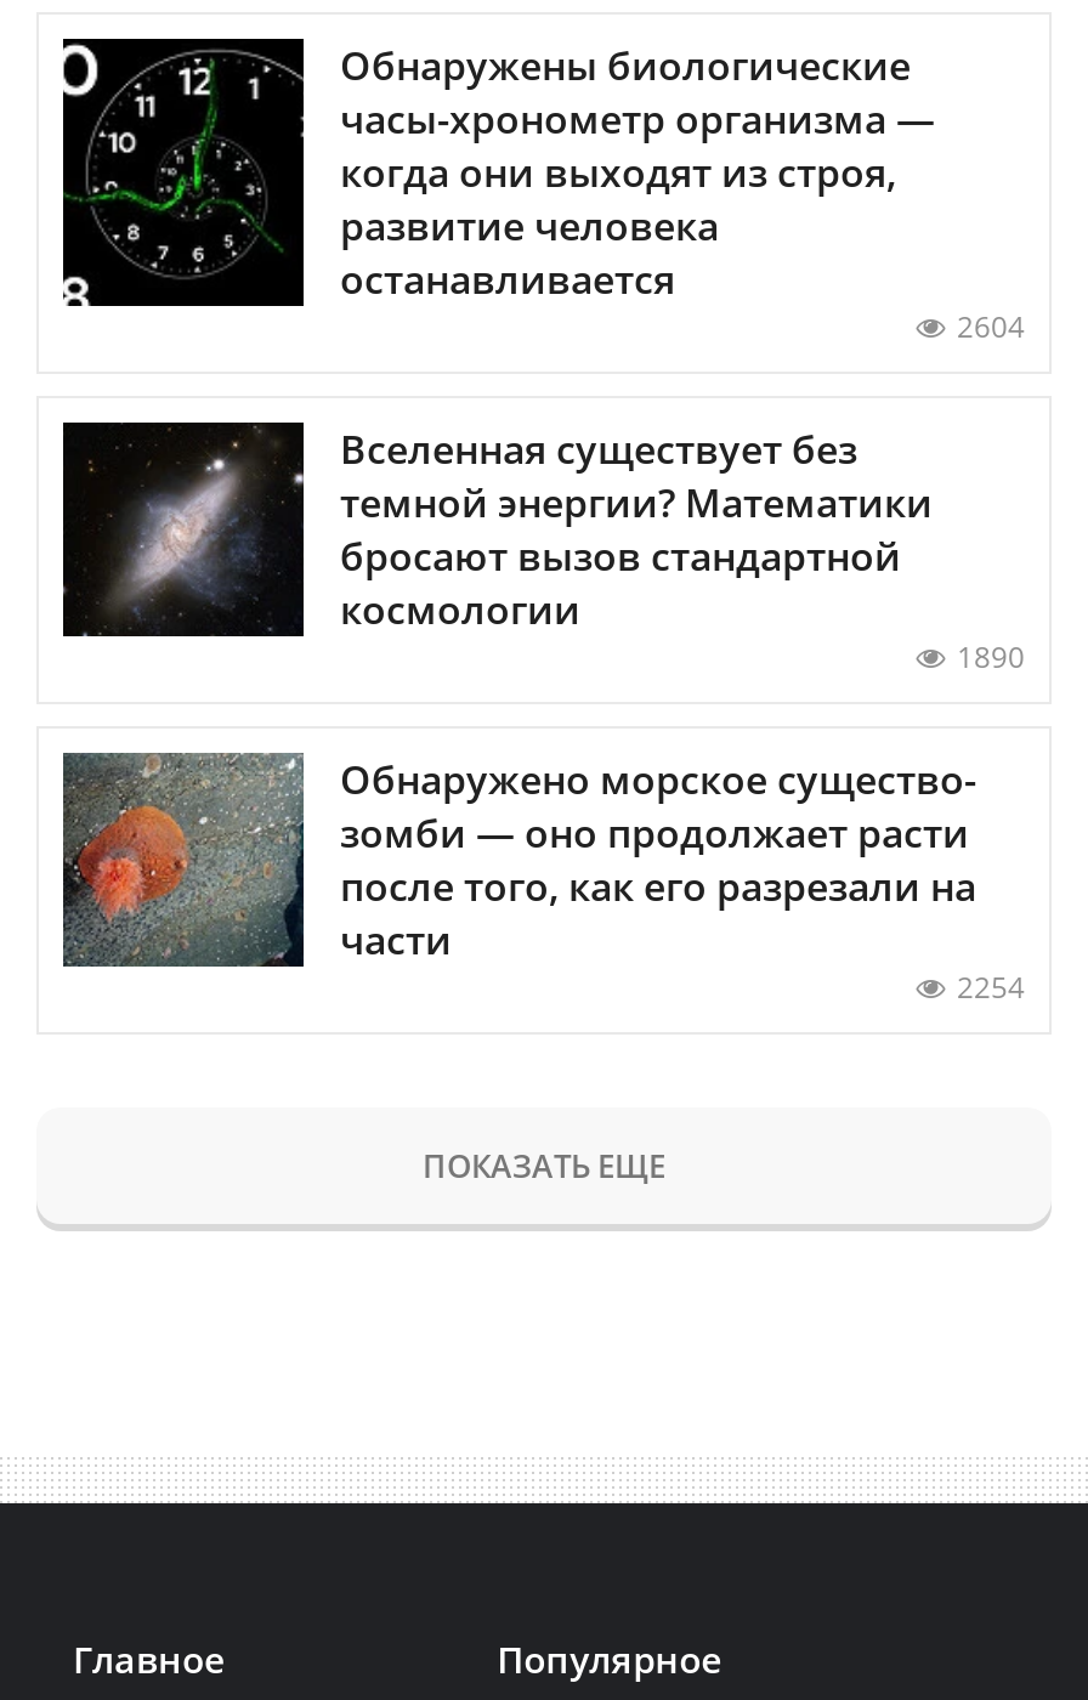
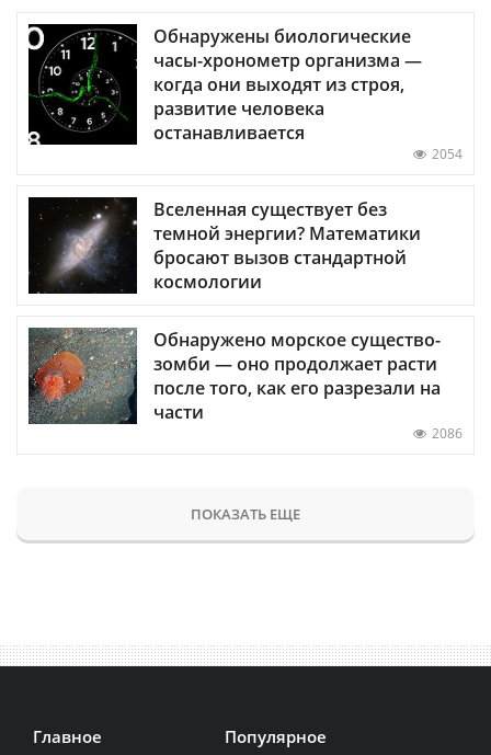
[957,305,1025,347] 2604 -> [432,144,463,163] 2054
[957,636,1025,677] 1890 -> none
[957,967,1025,1008] 2254 -> [432,424,463,443] 2086

